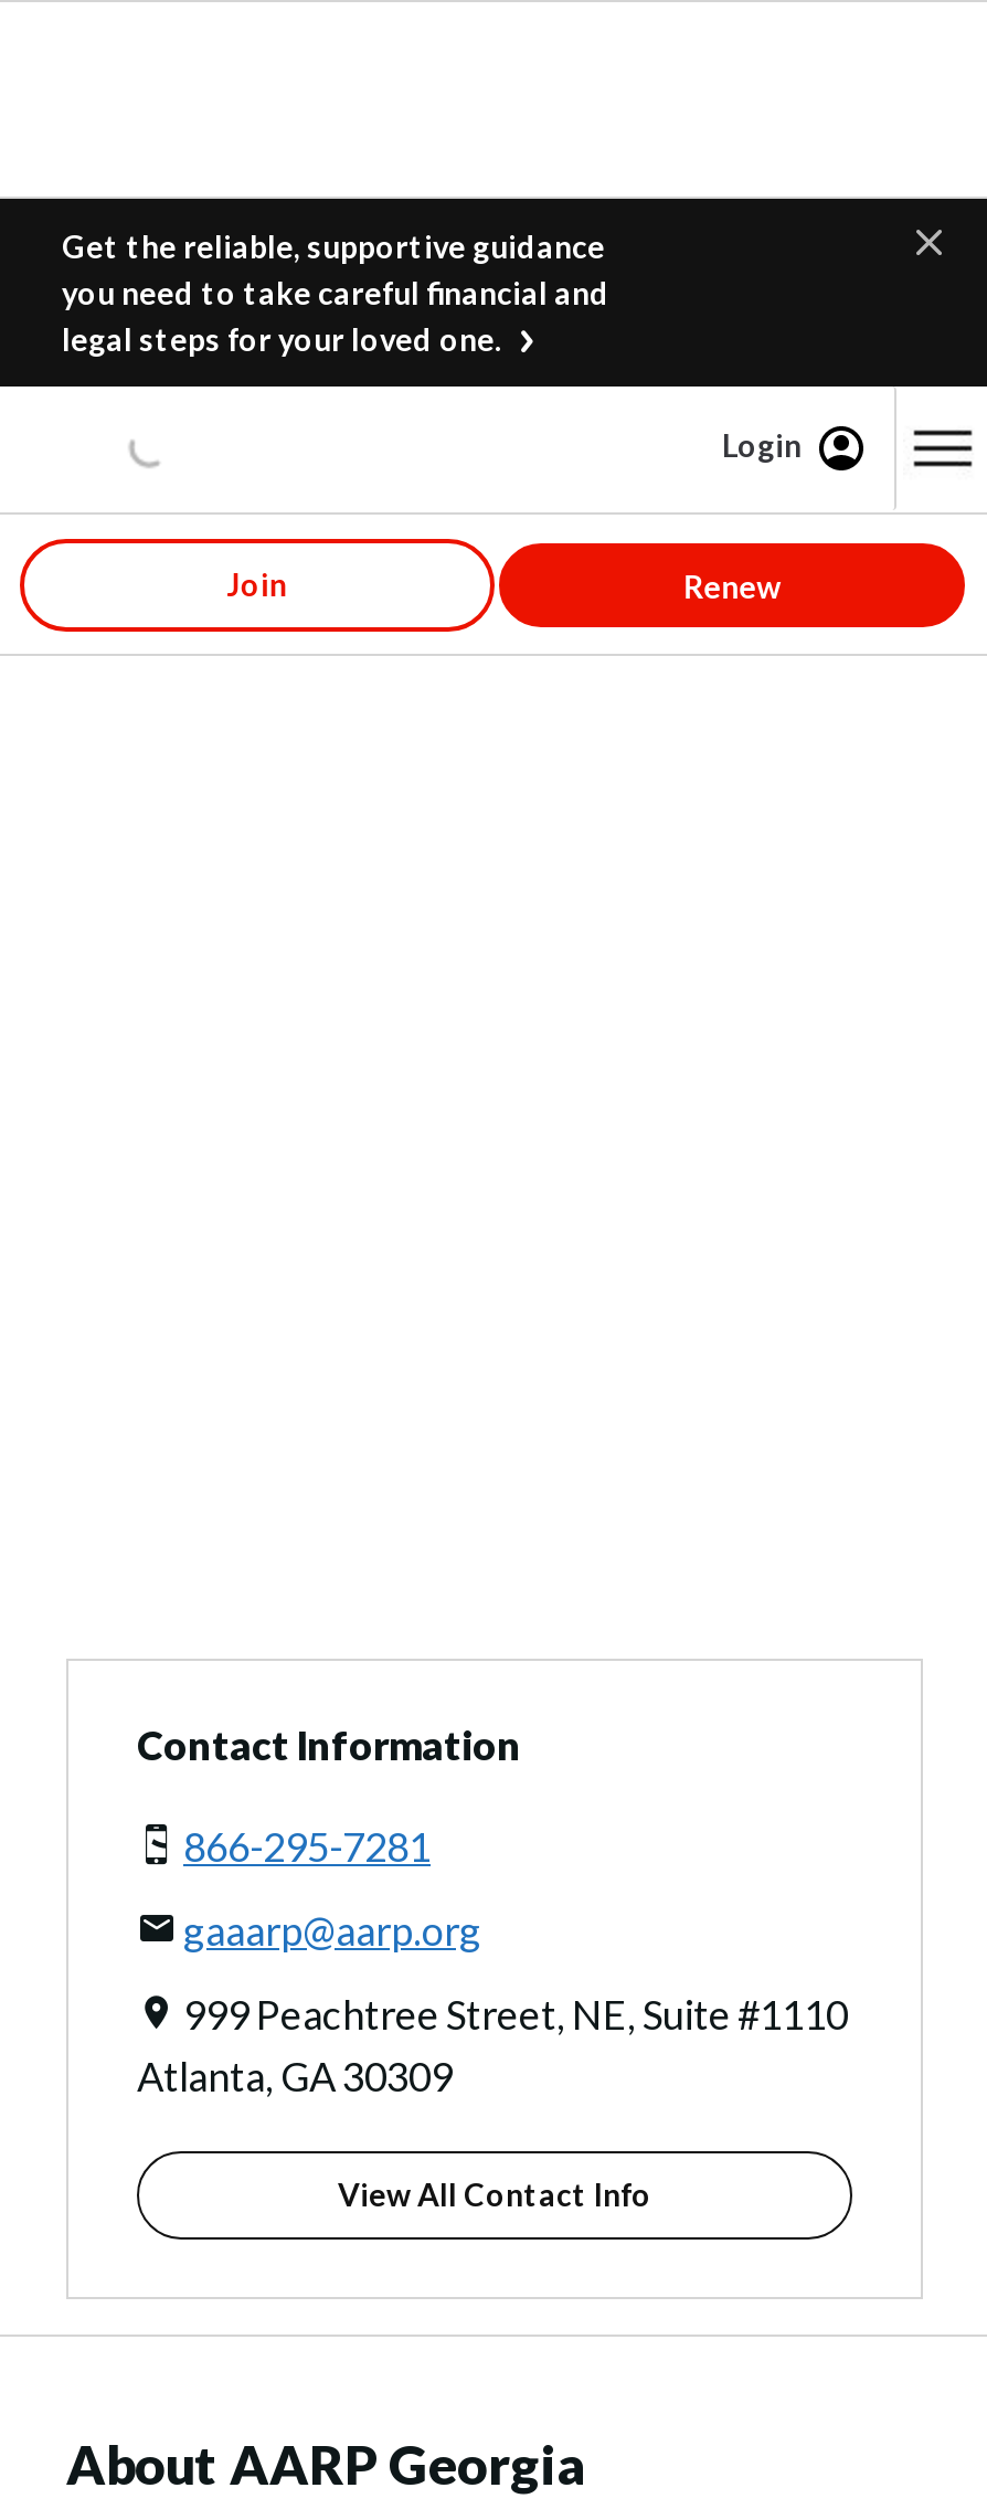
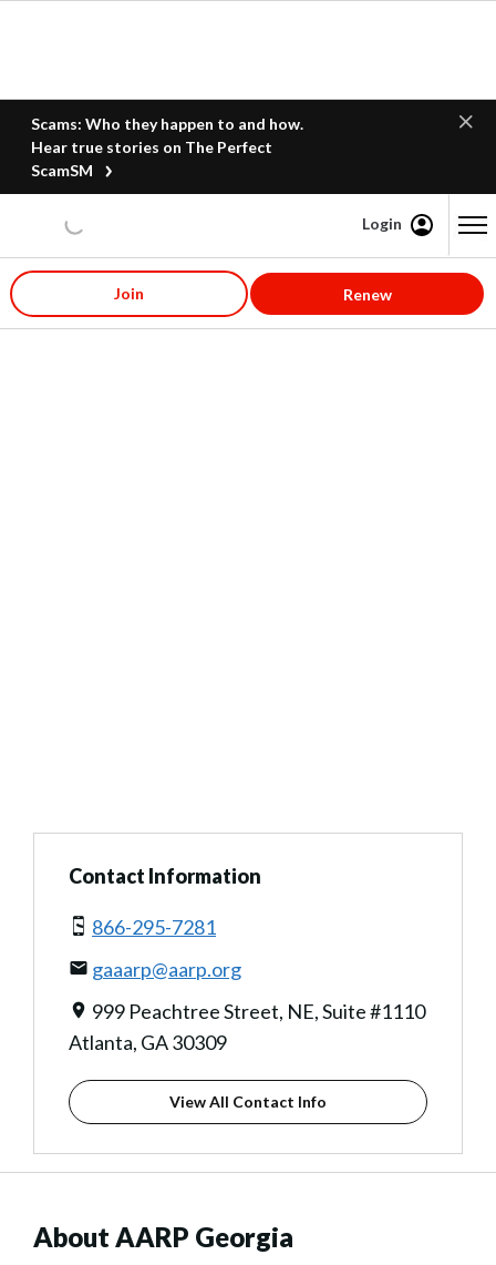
[62,227,609,358] Get the reliable, supportive guidance | you need to take careful financial and | legal steps for your loved one. -> [31,114,303,180] Scams: Who they happen to and how. | Hear true stories on The Perfect | ScamSM

